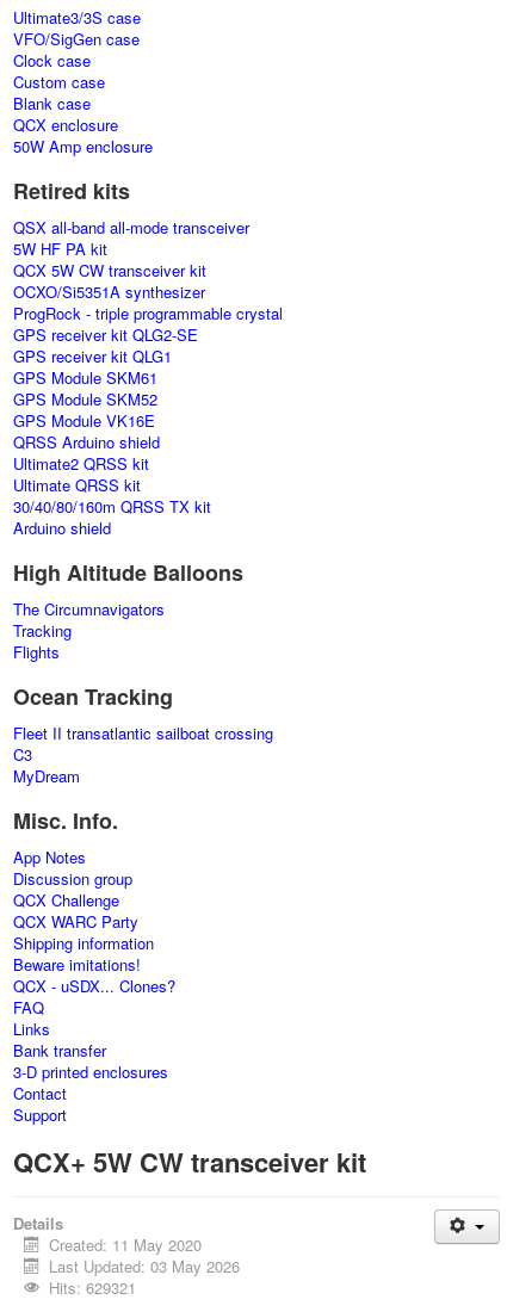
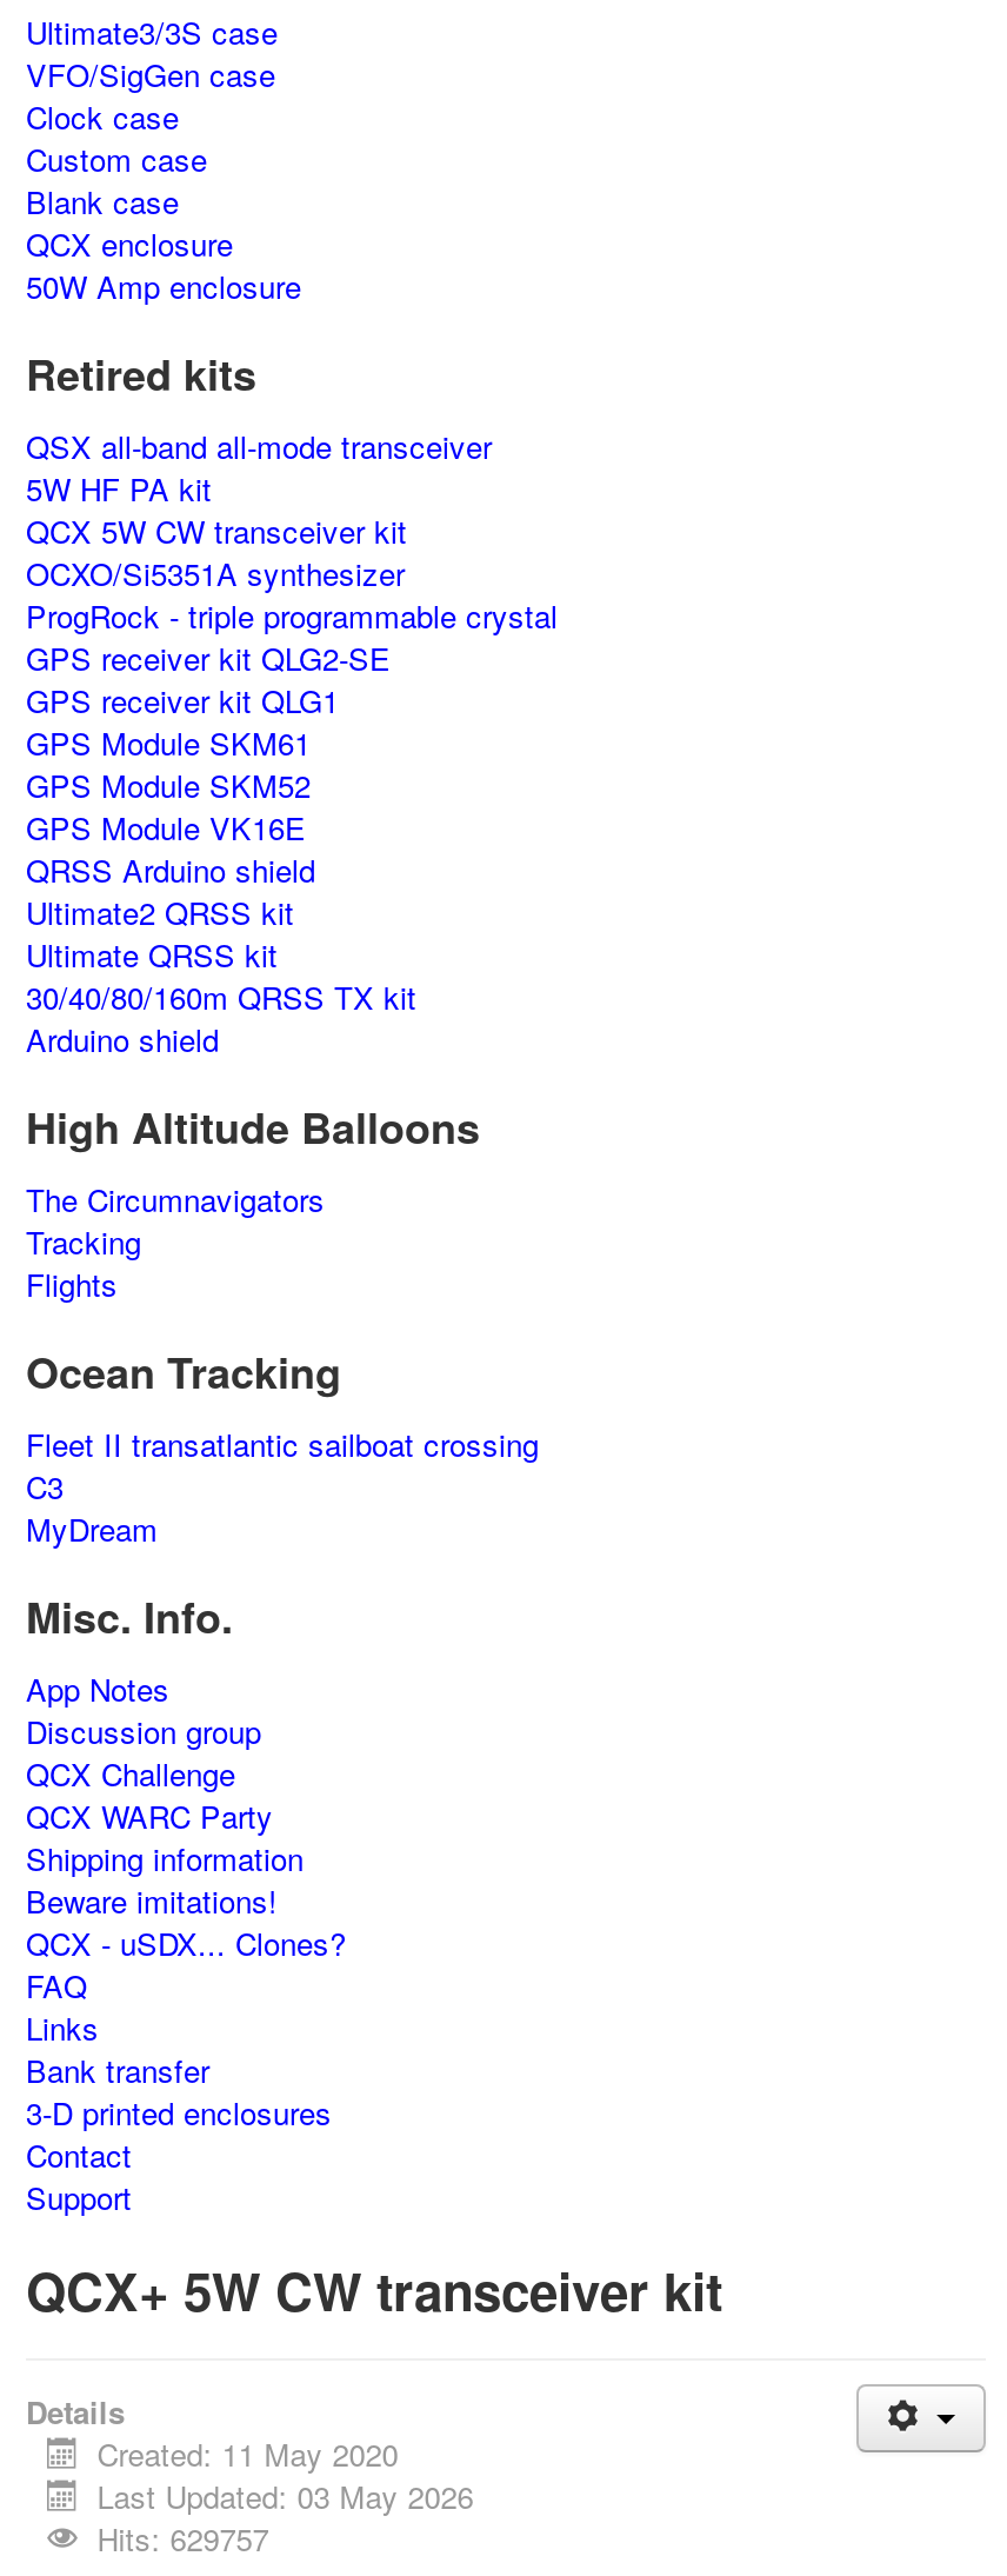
[49,1276,136,1299] Hits: 629321 -> [97,2516,269,2561] Hits: 629757

